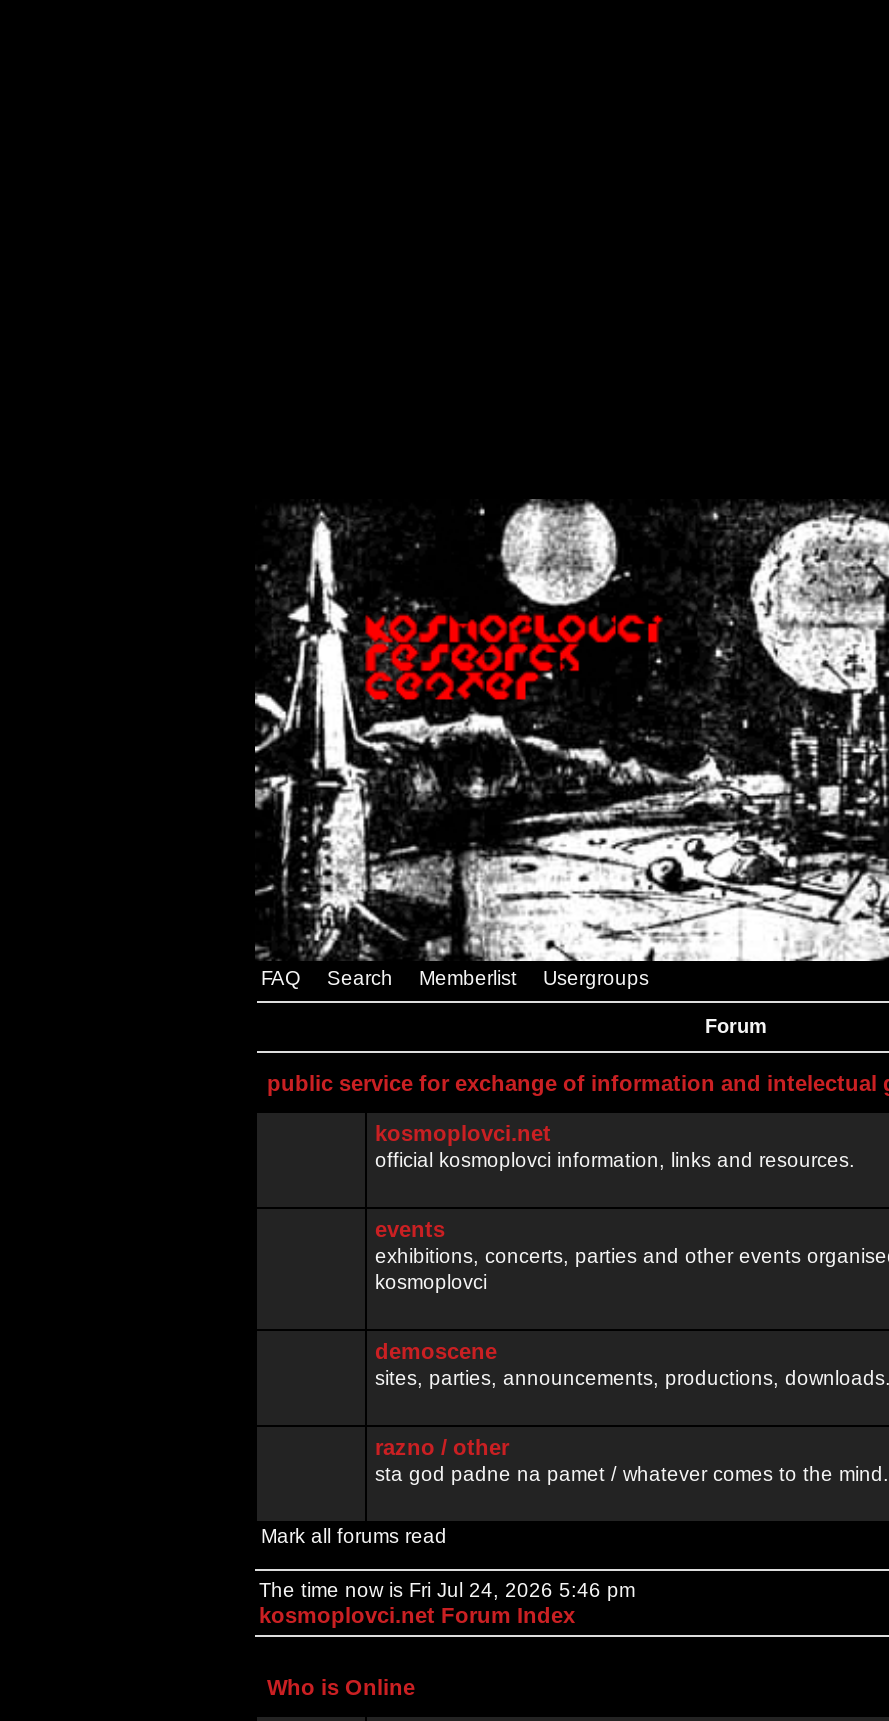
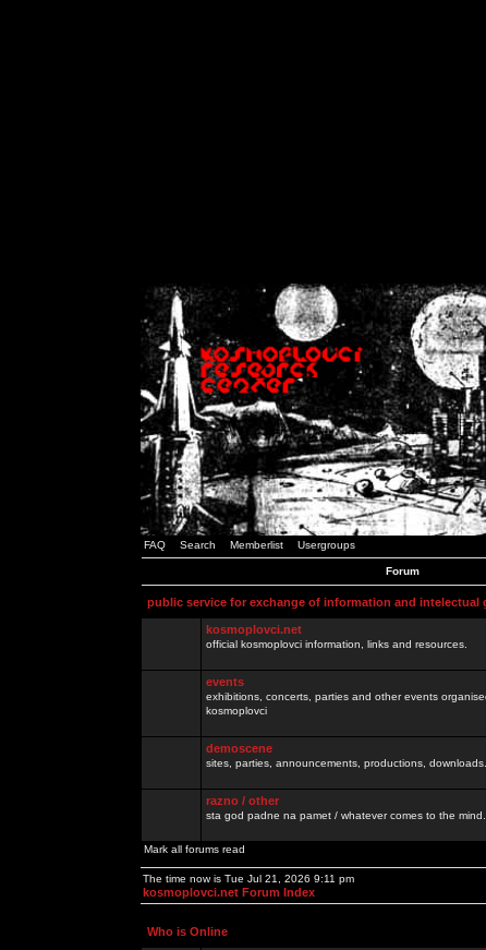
[259,1579,635,1601] The time now is Fri Jul 24, 2026 5:46 pm -> [143,873,354,885] The time now is Tue Jul 21, 2026 9:11 pm

